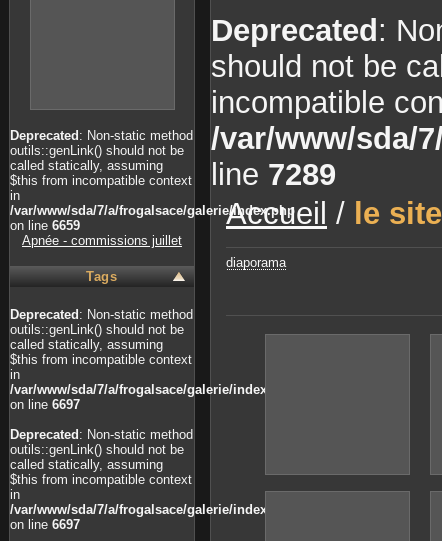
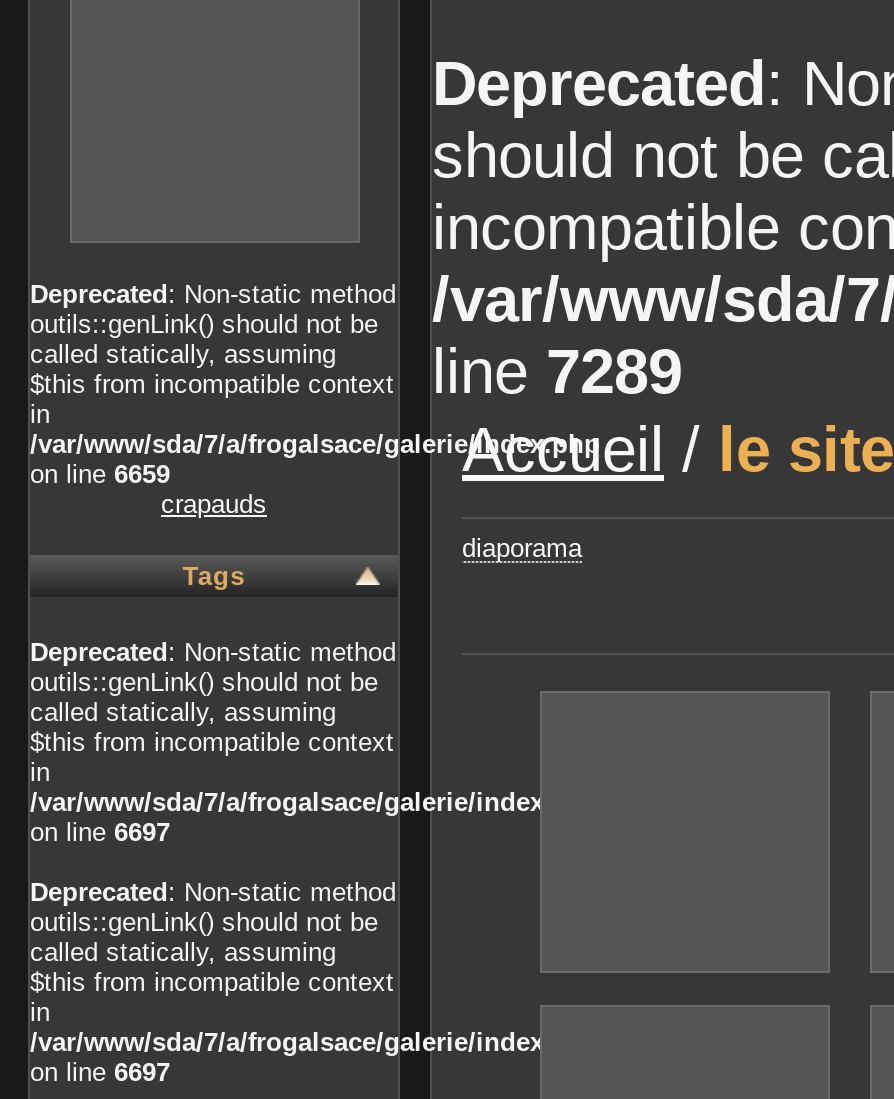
[22,233,182,248] Apnée - commissions juillet -> [161,489,267,519] crapauds

